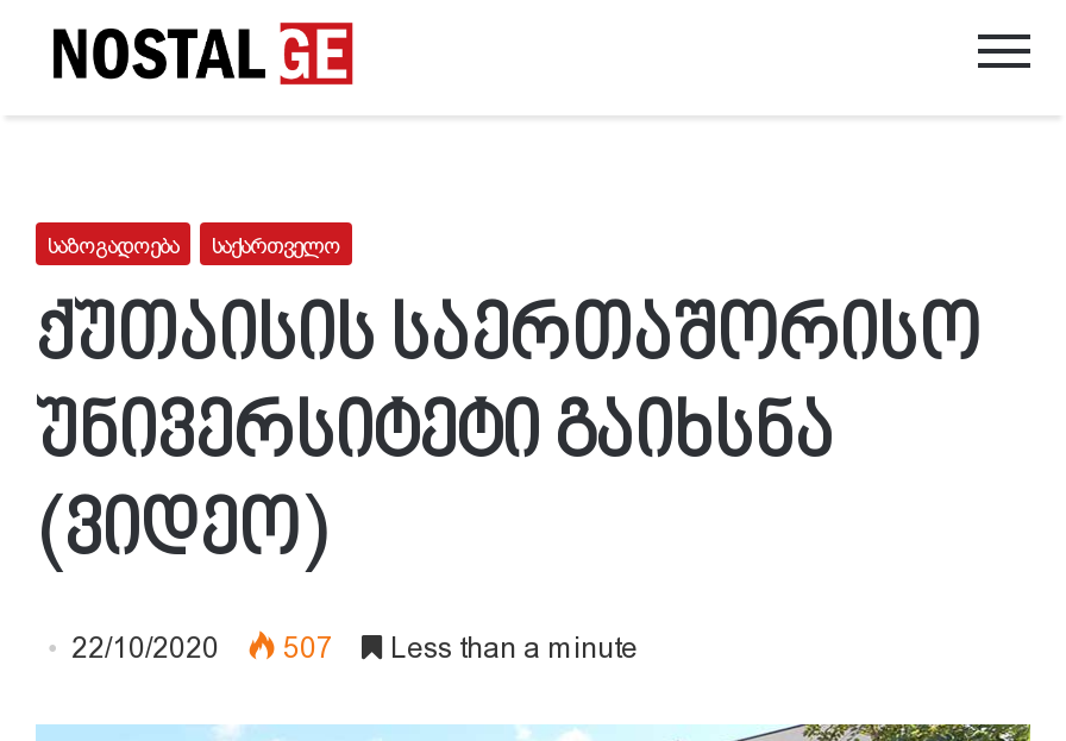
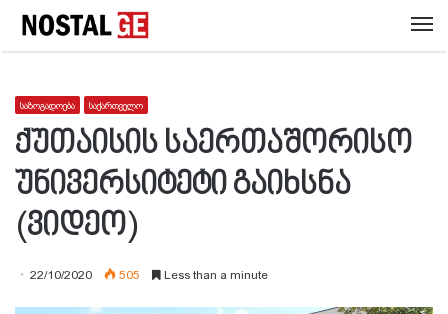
[71,631,638,664] 22/10/2020 507 Less than a minute -> [30,268,268,282] 22/10/2020 505 Less than a minute

